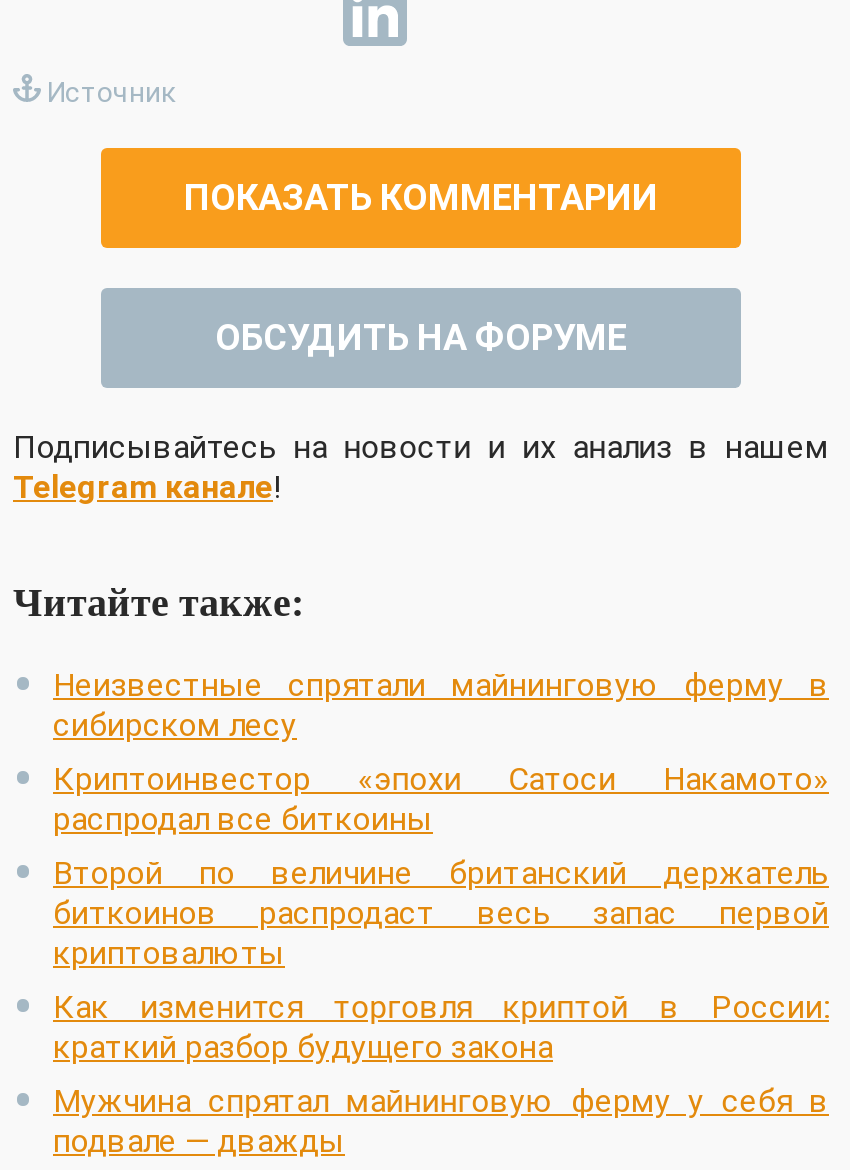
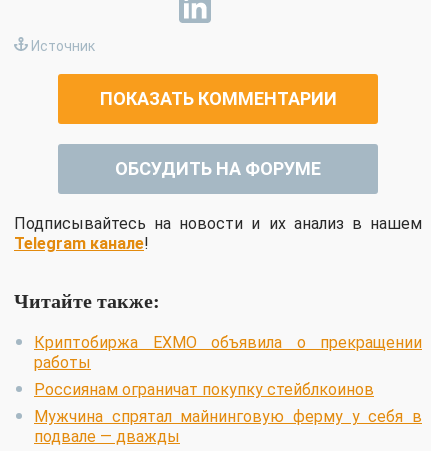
[53,667,829,1067] Неизвестные спрятали майнинговую ферму в | сибирском лесу | Криптоинвестор «эпохи Сатоси Накамото» | распродал все биткоины | Второй по величине британский держатель | биткоинов распродаст весь запас первой | криптовалюты | Как изменится торговля криптой в России: | краткий разбор будущего закона -> [34,333,422,399] Криптобиржа EXMO объявила о прекращении | работы | Россиянам ограничат покупку стейблкоинов

